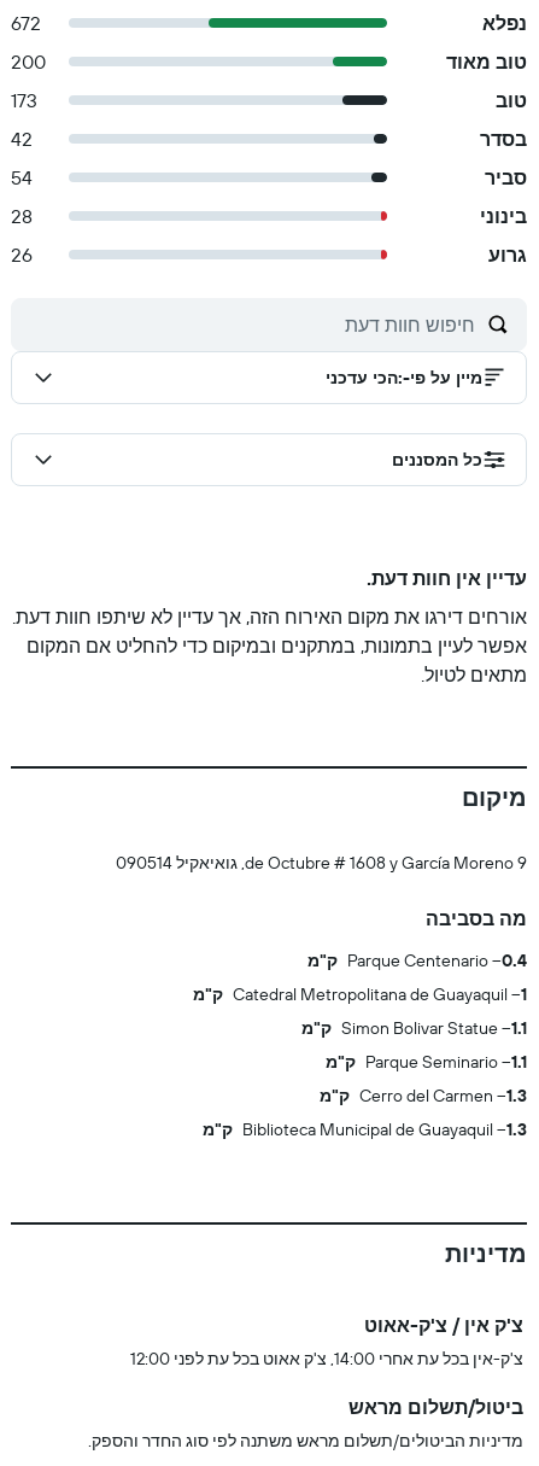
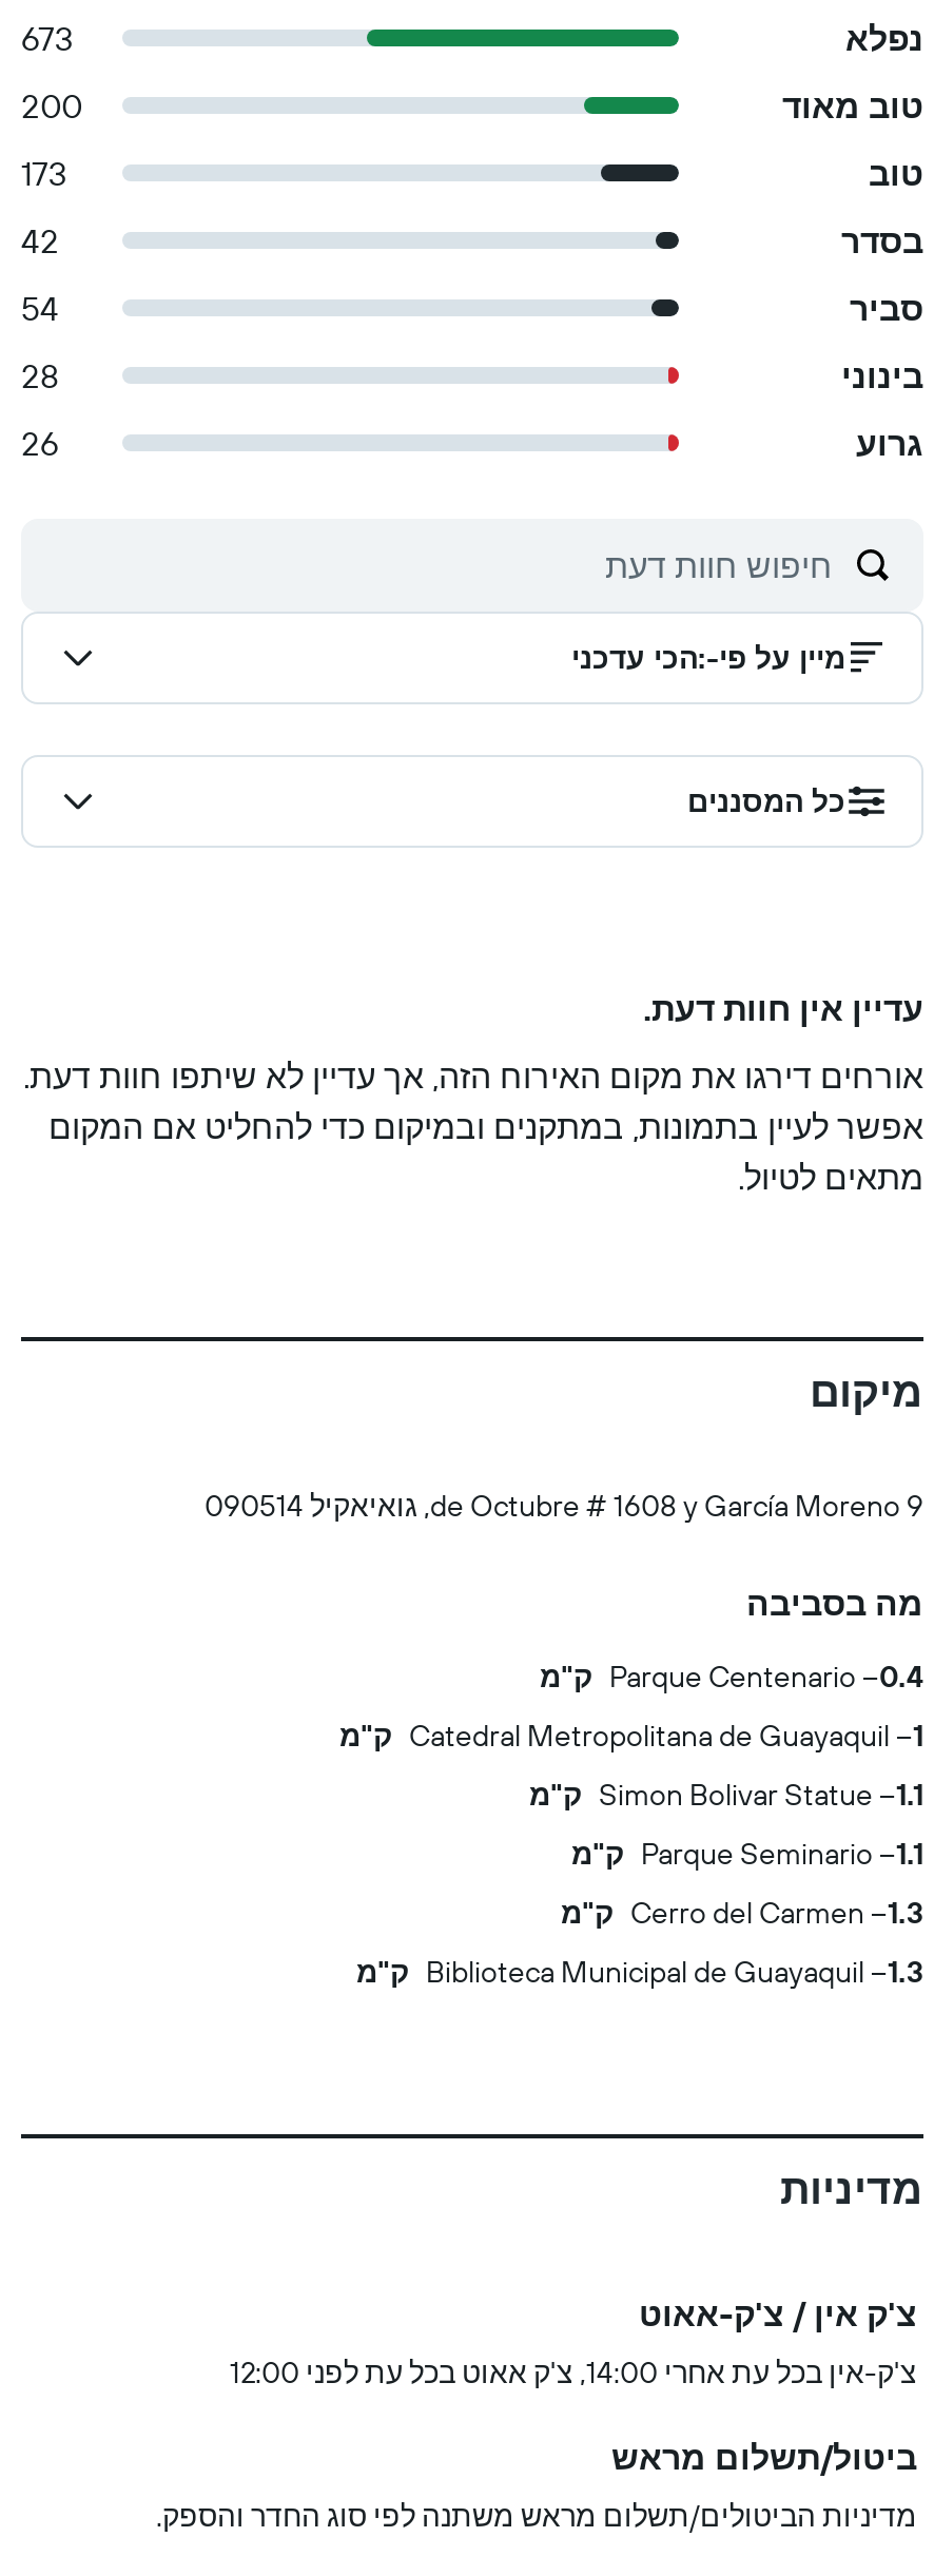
[11,11,41,35] 672 -> [21,17,74,59] 673

